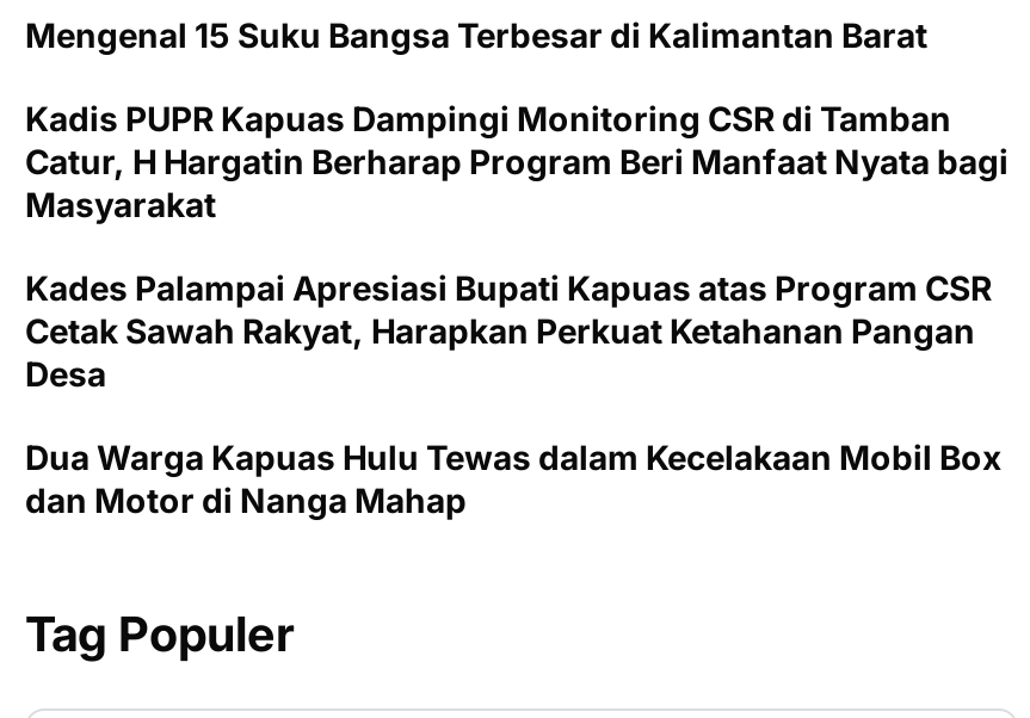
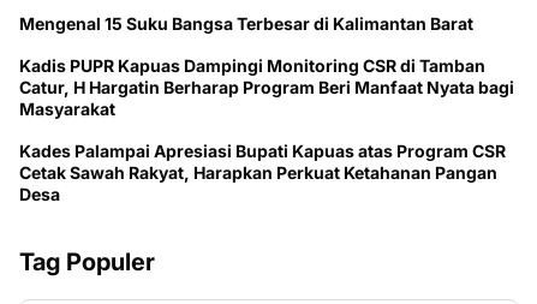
[25,437,1001,520] Dua Warga Kapuas Hulu Tewas dalam Kecelakaan Mobil Box | dan Motor di Nanga Mahap -> none

